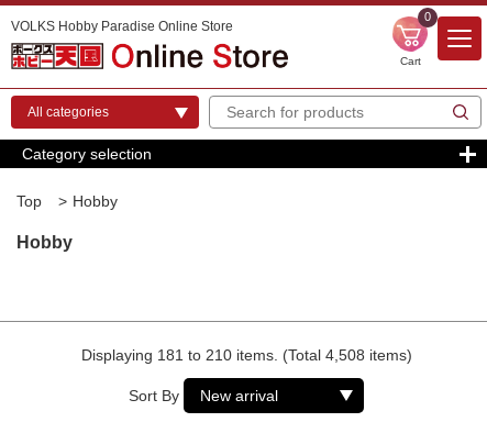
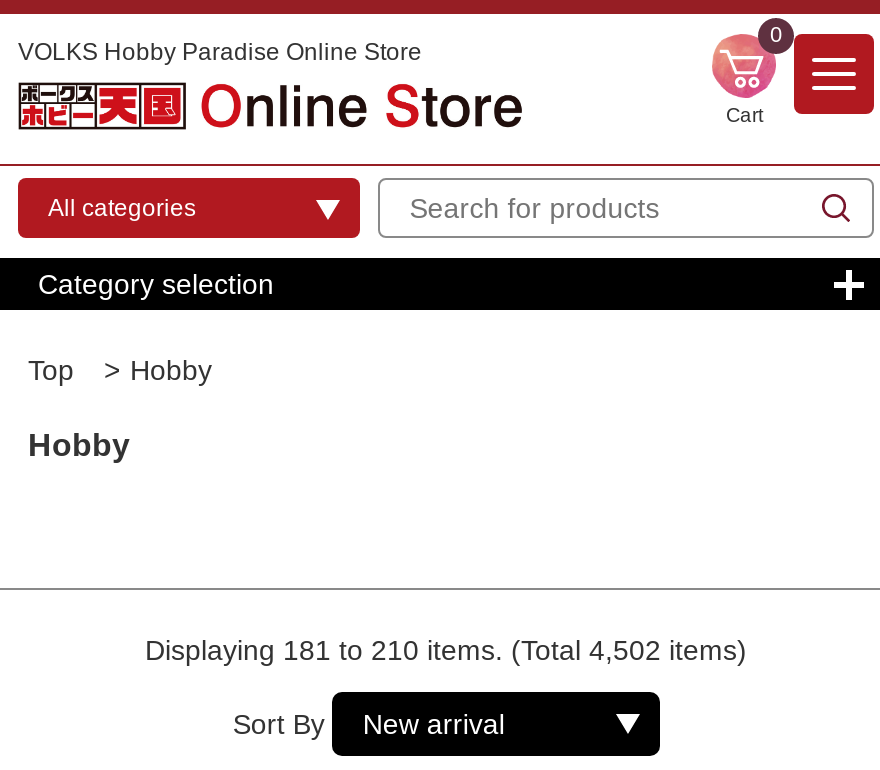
[81,346,412,364] Displaying 181 to 210 items. (Total 4,508 items) -> [145,634,747,666] Displaying 181 to 210 items. (Total 4,502 items)

